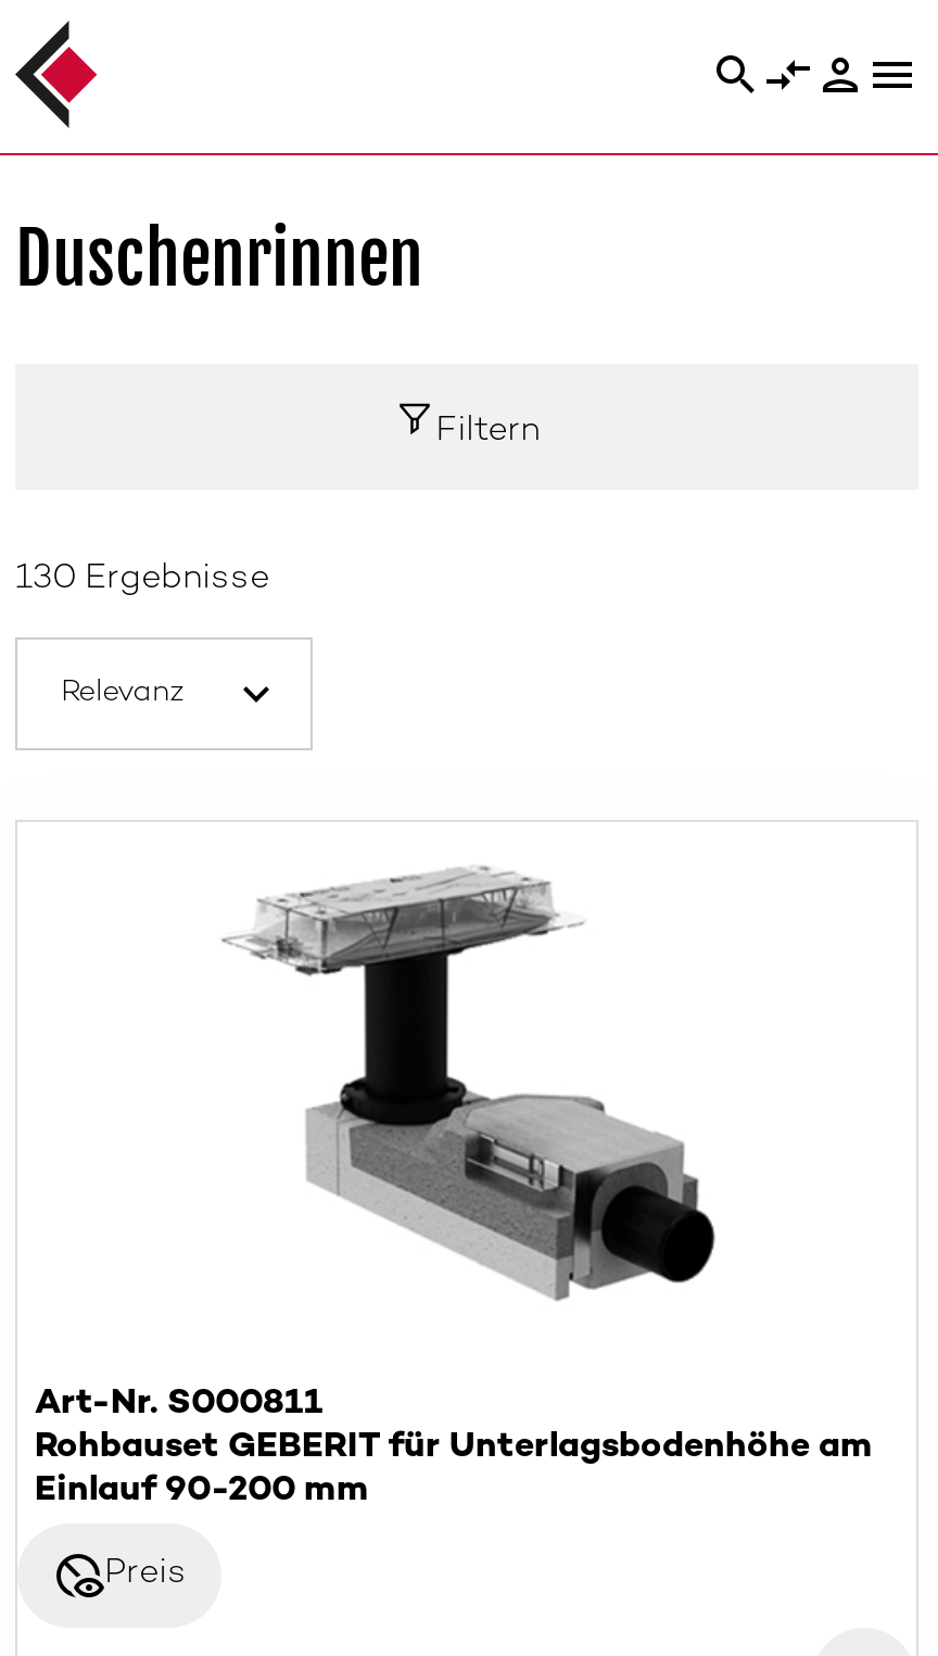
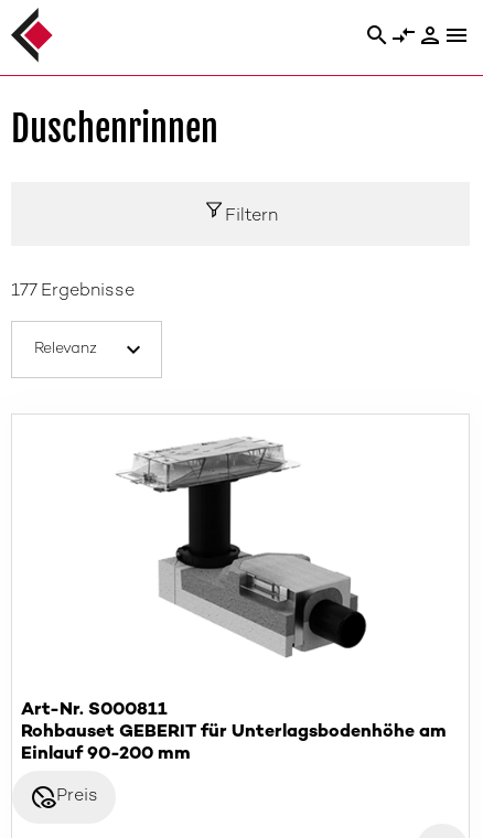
[15,562,269,599] 130 Ergebnisse -> [11,282,135,301] 177 Ergebnisse

